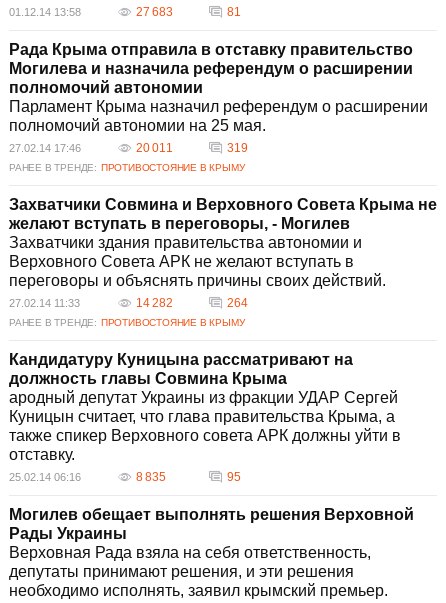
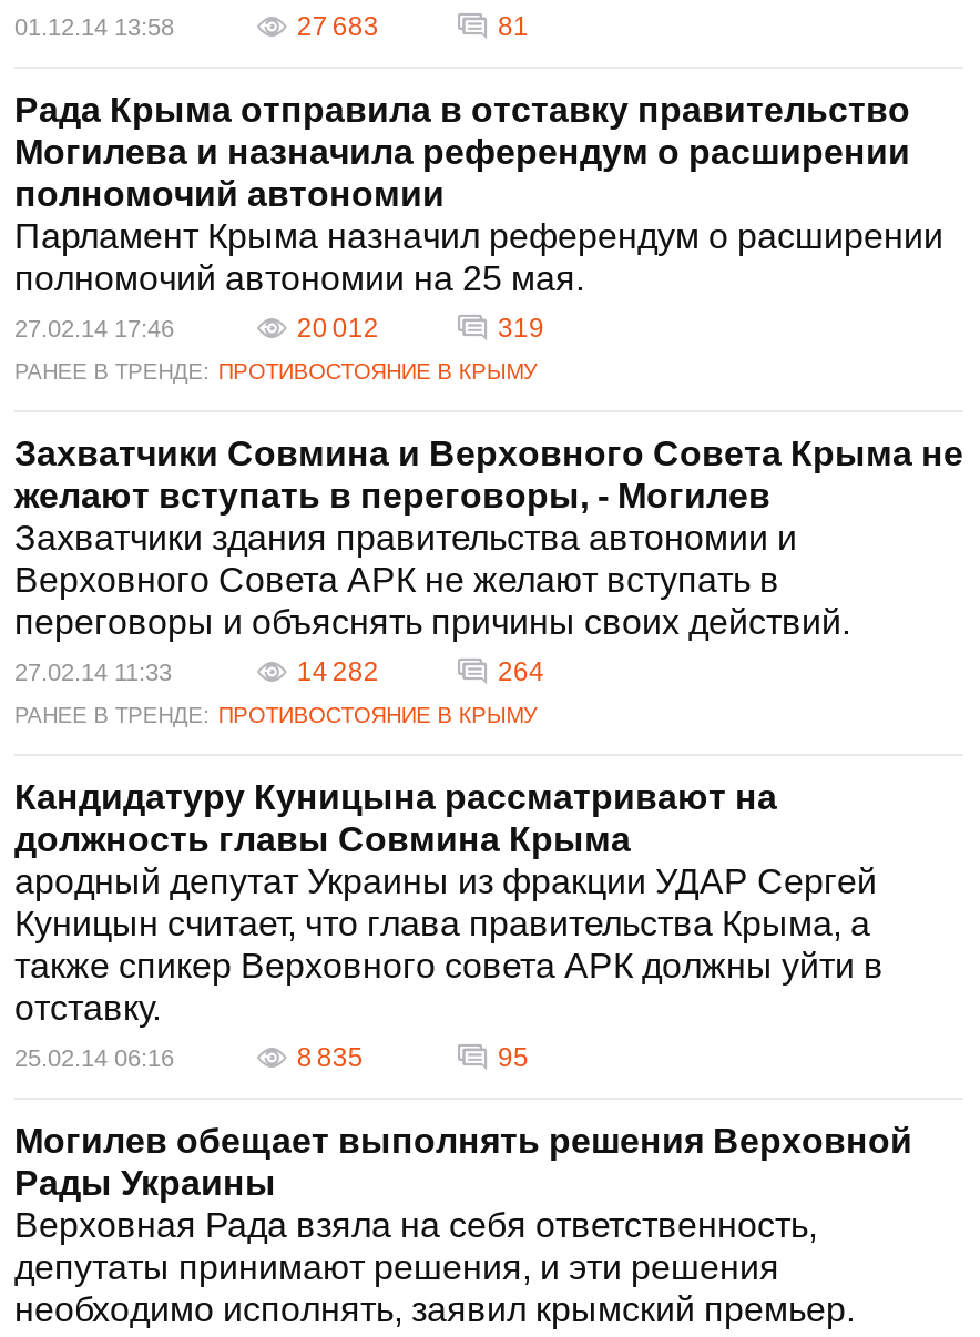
[136,141,173,155] 20 011 -> [297,312,379,343] 20 012

